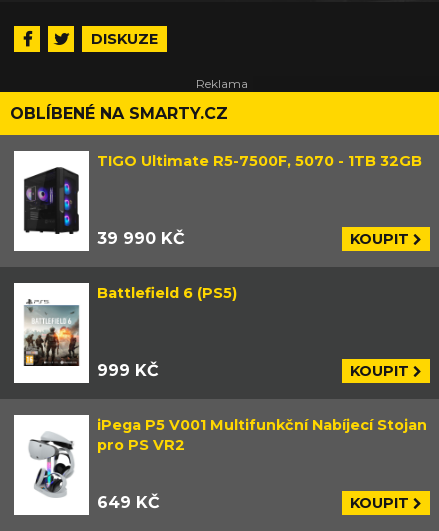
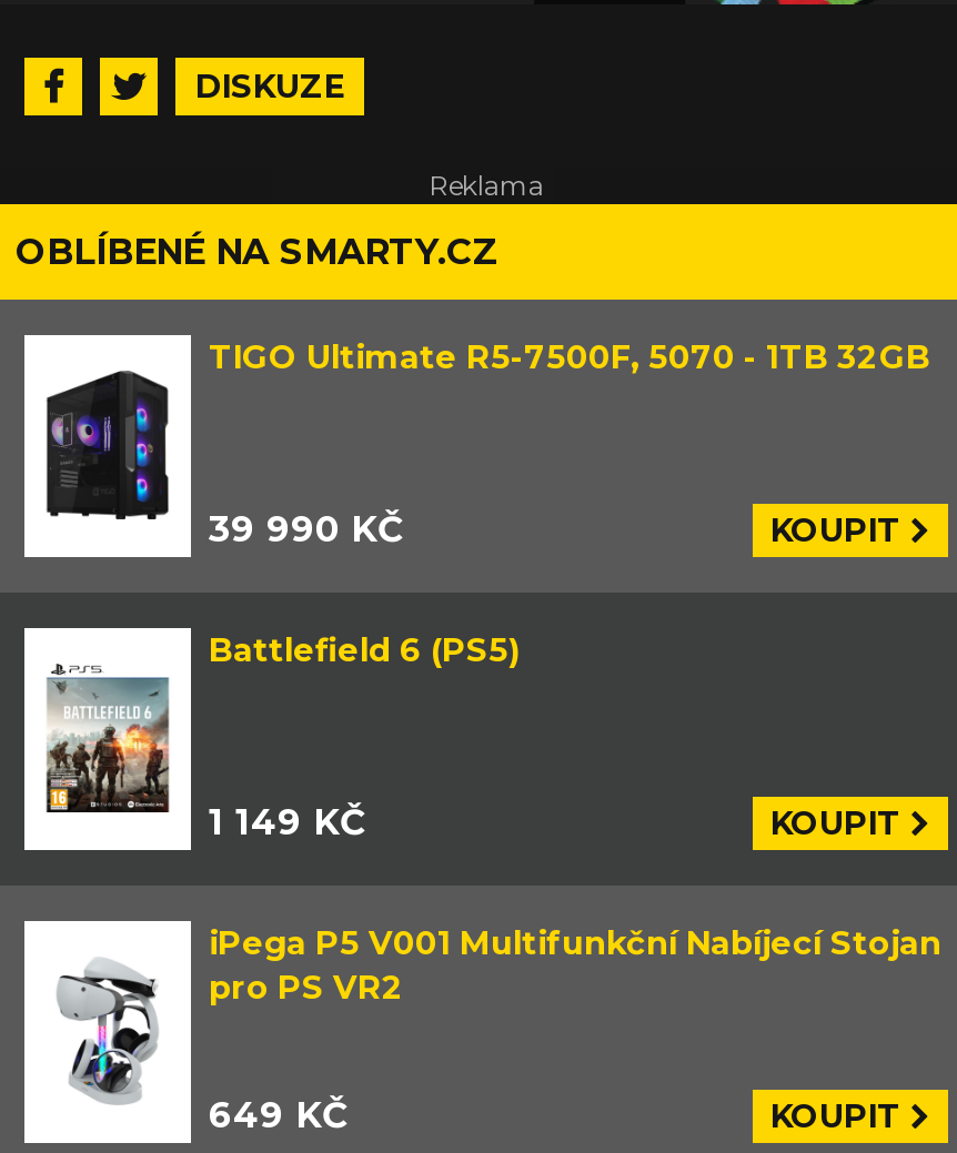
[97,361,159,380] 999 KČ -> [209,801,366,843] 1 149 KČ

